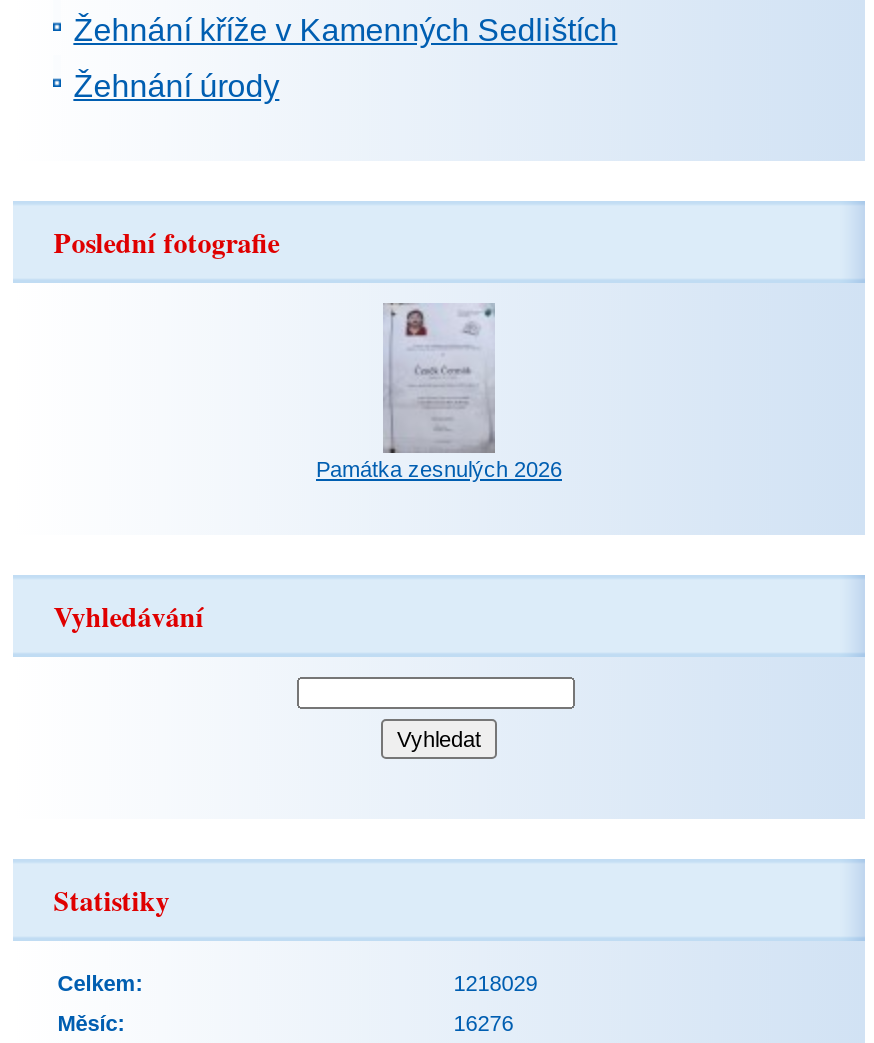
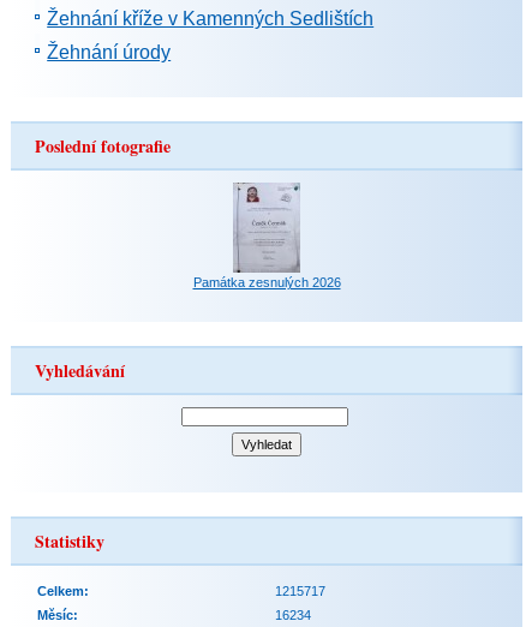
[453,971,537,995] 1218029 -> [275,584,326,598] 1215717
[453,1011,513,1035] 16276 -> [275,608,311,622] 16234

